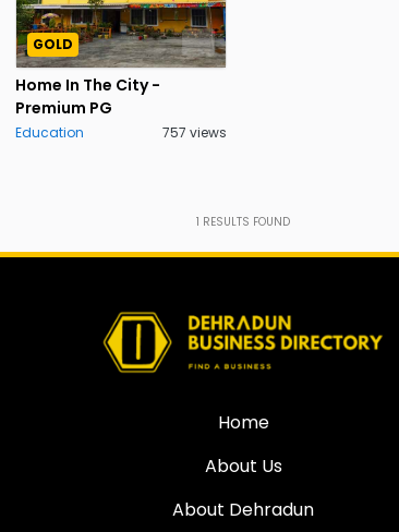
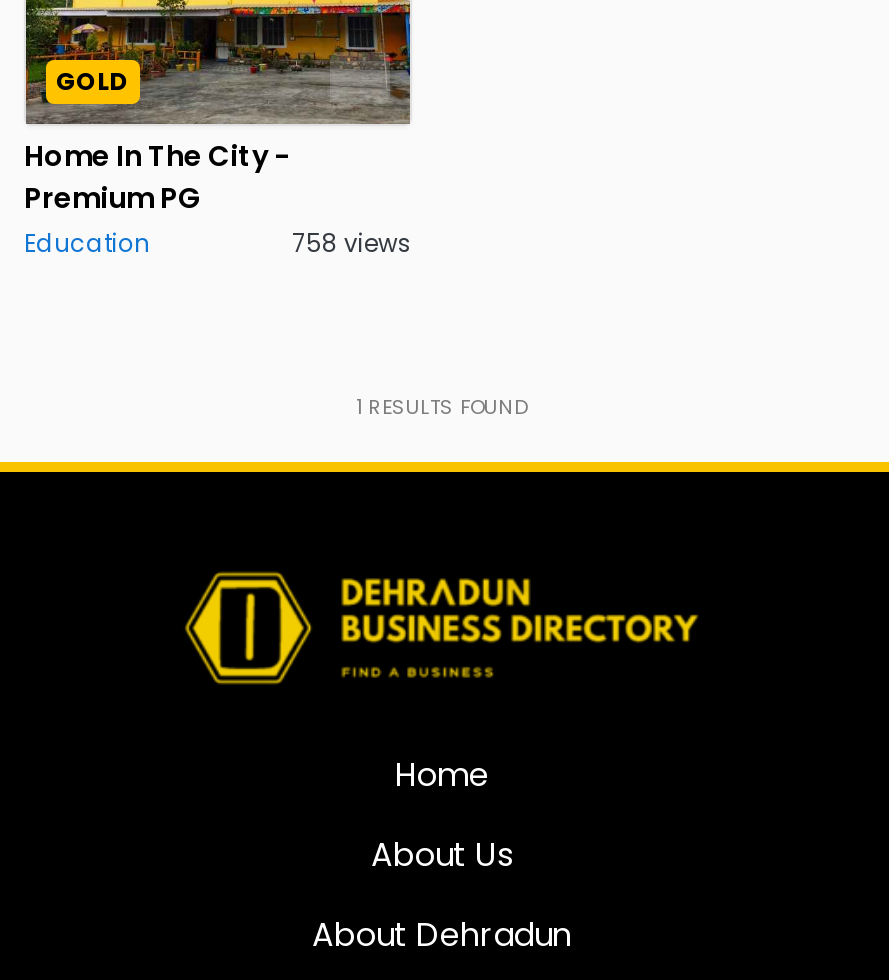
[162,123,227,141] 757 views -> [292,225,412,259] 758 views

